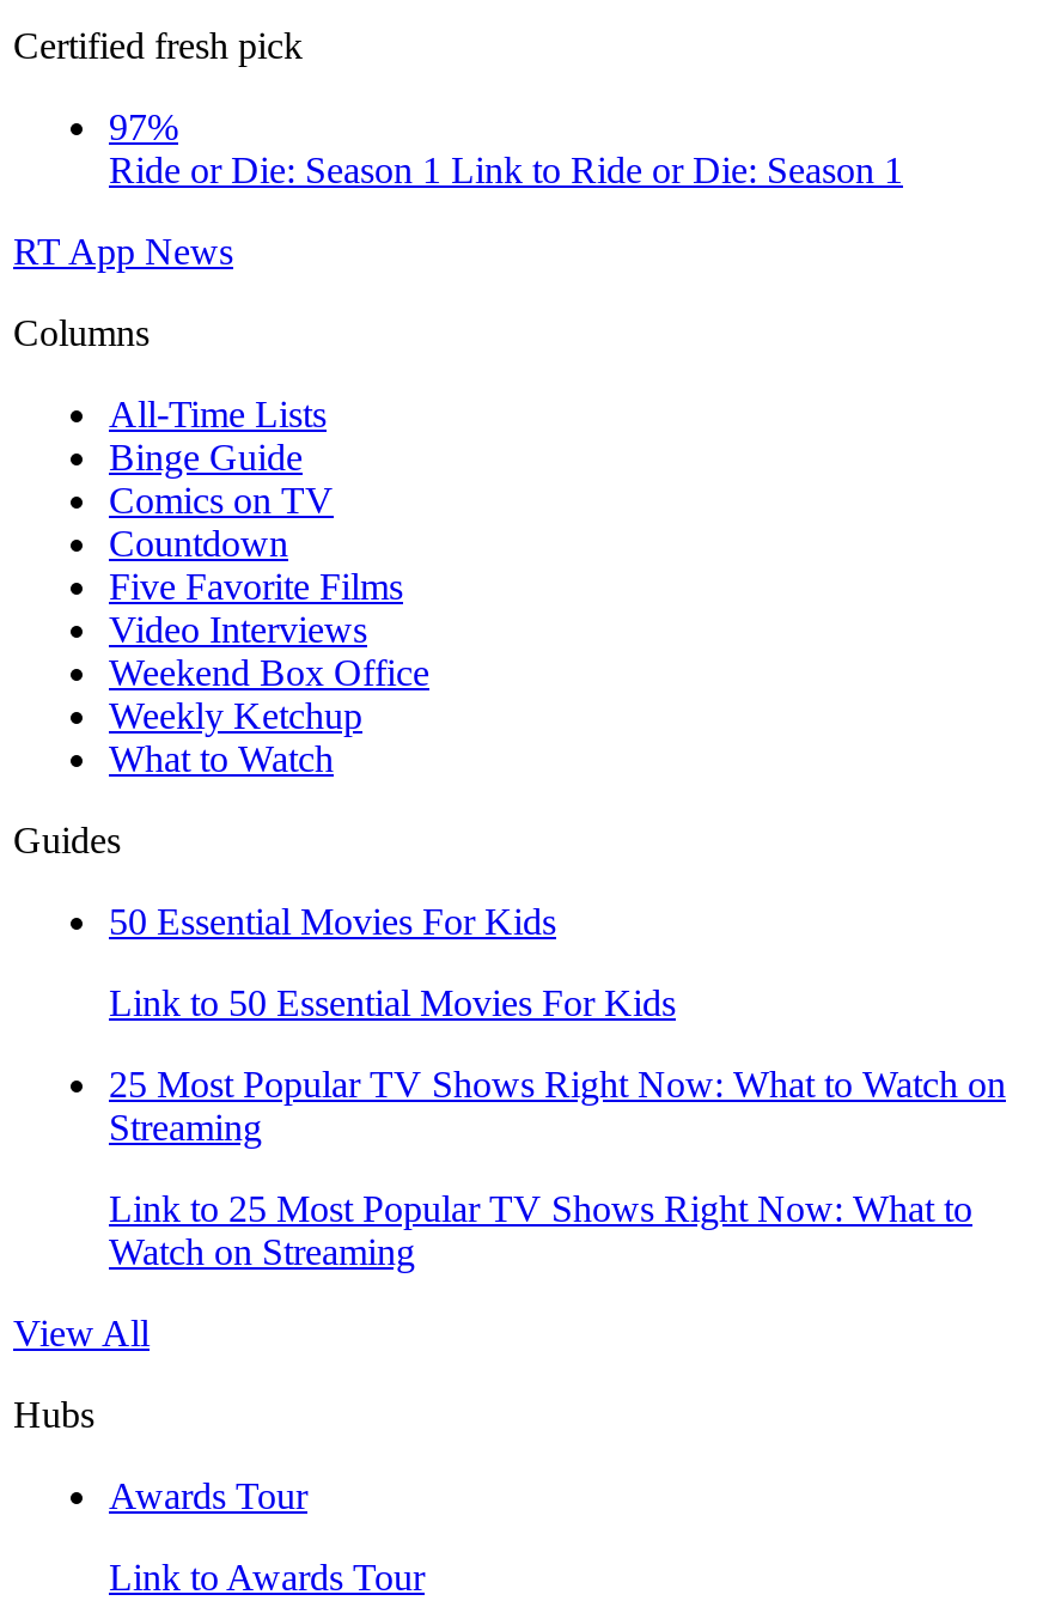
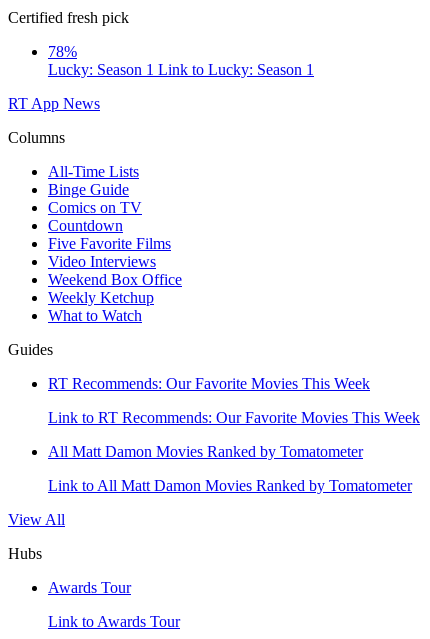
[109,106,903,190] 97% | Ride or Die: Season 1 Link to Ride or Die: Season 1 -> [48,43,314,78] 78% | Lucky: Season 1 Link to Lucky: Season 1
[109,901,556,942] 50 Essential Movies For Kids -> [48,375,370,392] RT Recommends: Our Favorite Movies This Week
[109,982,676,1023] Link to 50 Essential Movies For Kids -> [48,409,420,426] Link to RT Recommends: Our Favorite Movies This Week
[109,1064,1006,1148] 25 Most Popular TV Shows Right Now: What to Watch on | Streaming -> [48,443,363,460] All Matt Damon Movies Ranked by Tomatometer
[109,1188,972,1272] Link to 25 Most Popular TV Shows Right Now: What to | Watch on Streaming -> [48,477,412,494] Link to All Matt Damon Movies Ranked by Tomatometer

